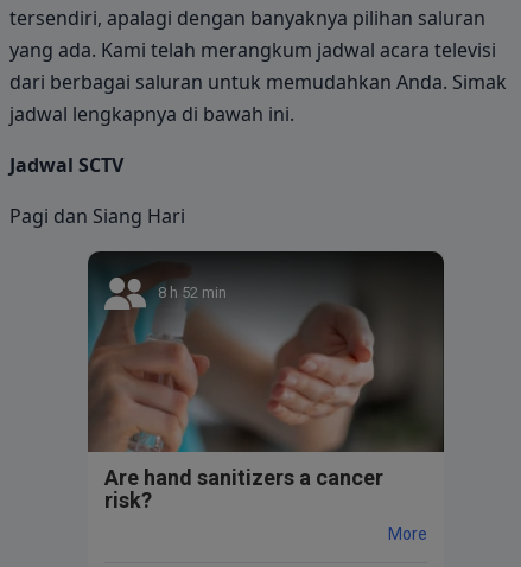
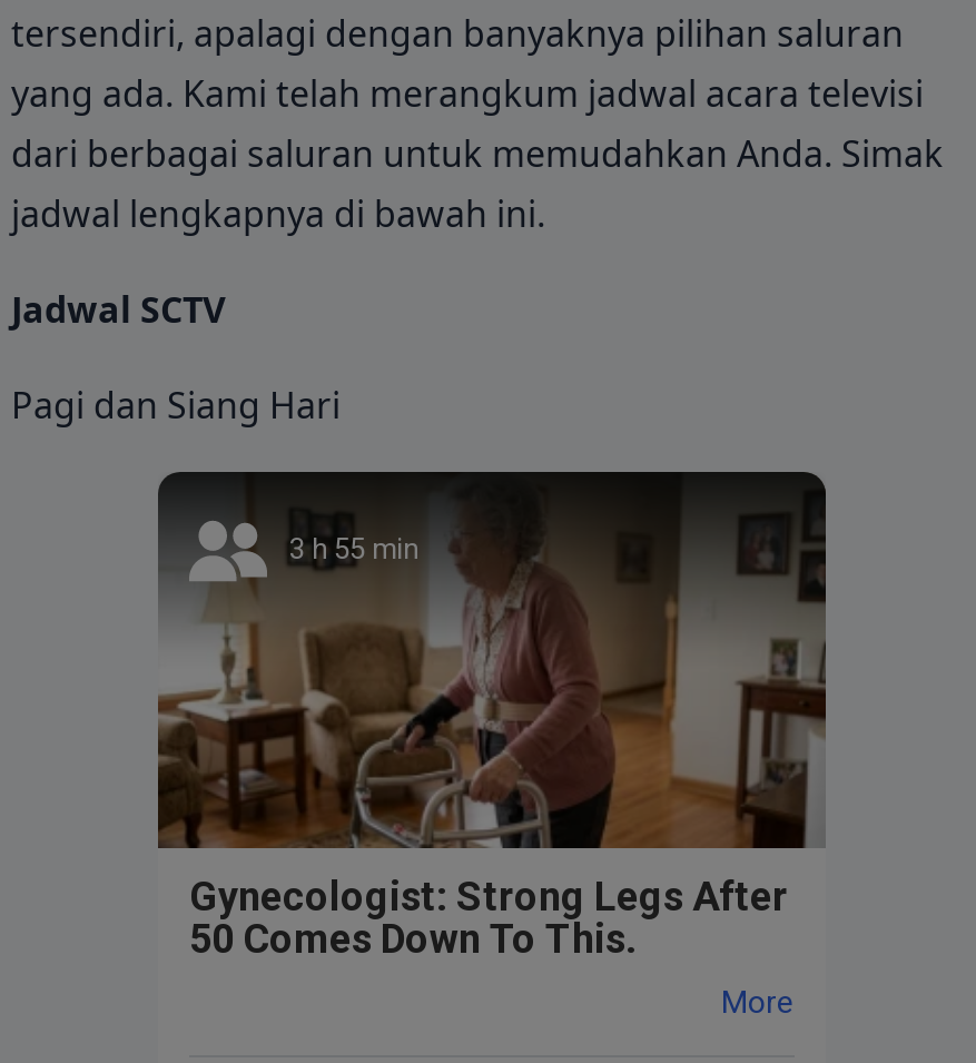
[87,259,445,453] [image] | 8 h 52 min -> [158,488,826,850] [image] | 3 h 55 min
[104,465,383,512] Are hand sanitizers a cancer | risk? -> [189,872,788,961] Gynecologist: Strong Legs After | 50 Comes Down To This.

